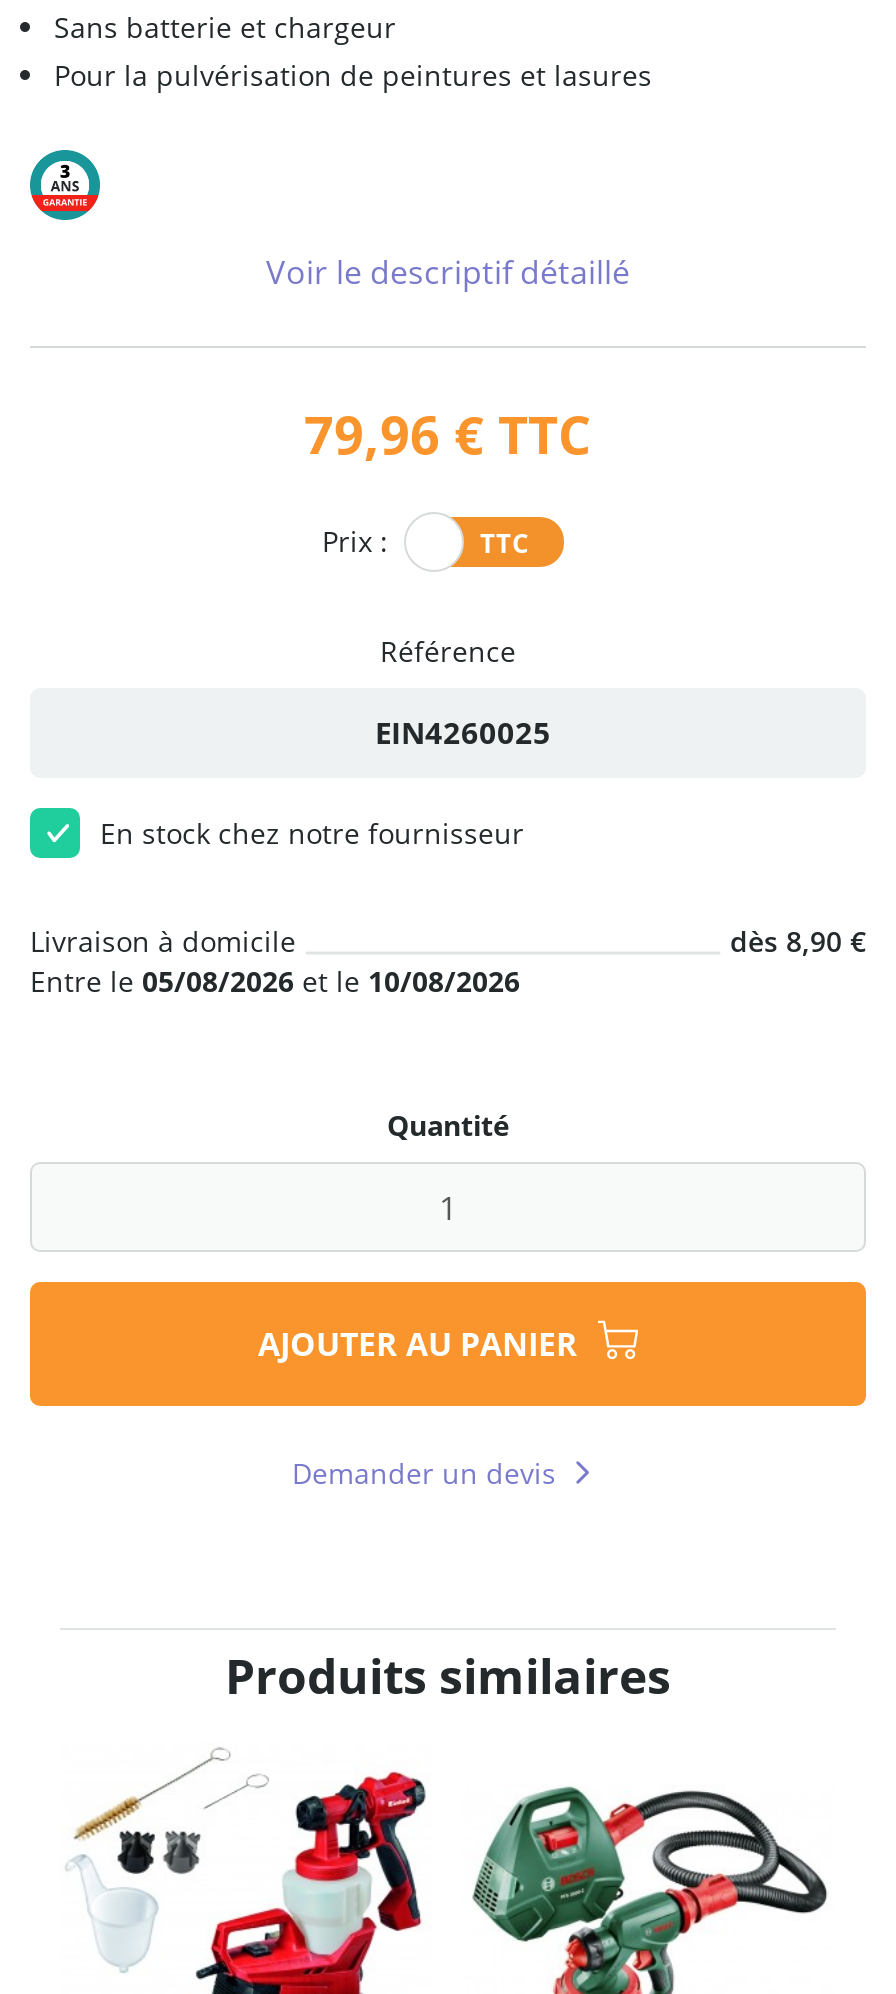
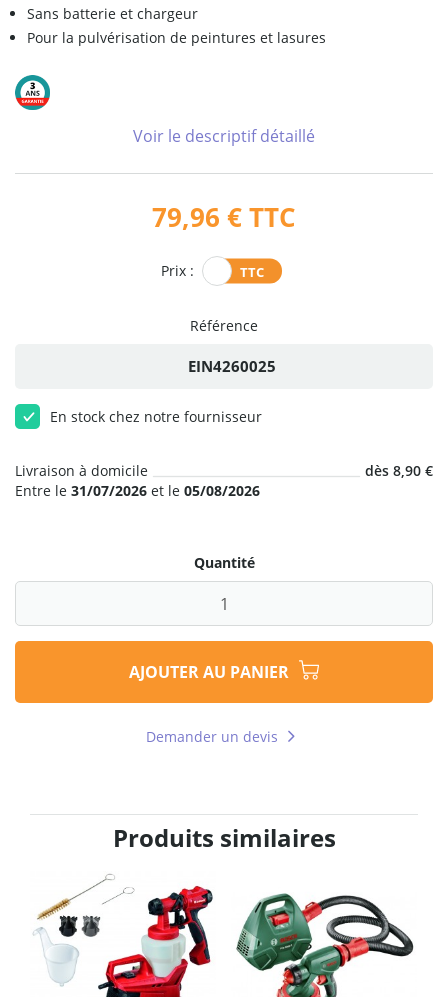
[30,962,520,1000] Entre le 05/08/2026 et le 10/08/2026 -> [15,481,260,500] Entre le 31/07/2026 et le 05/08/2026

